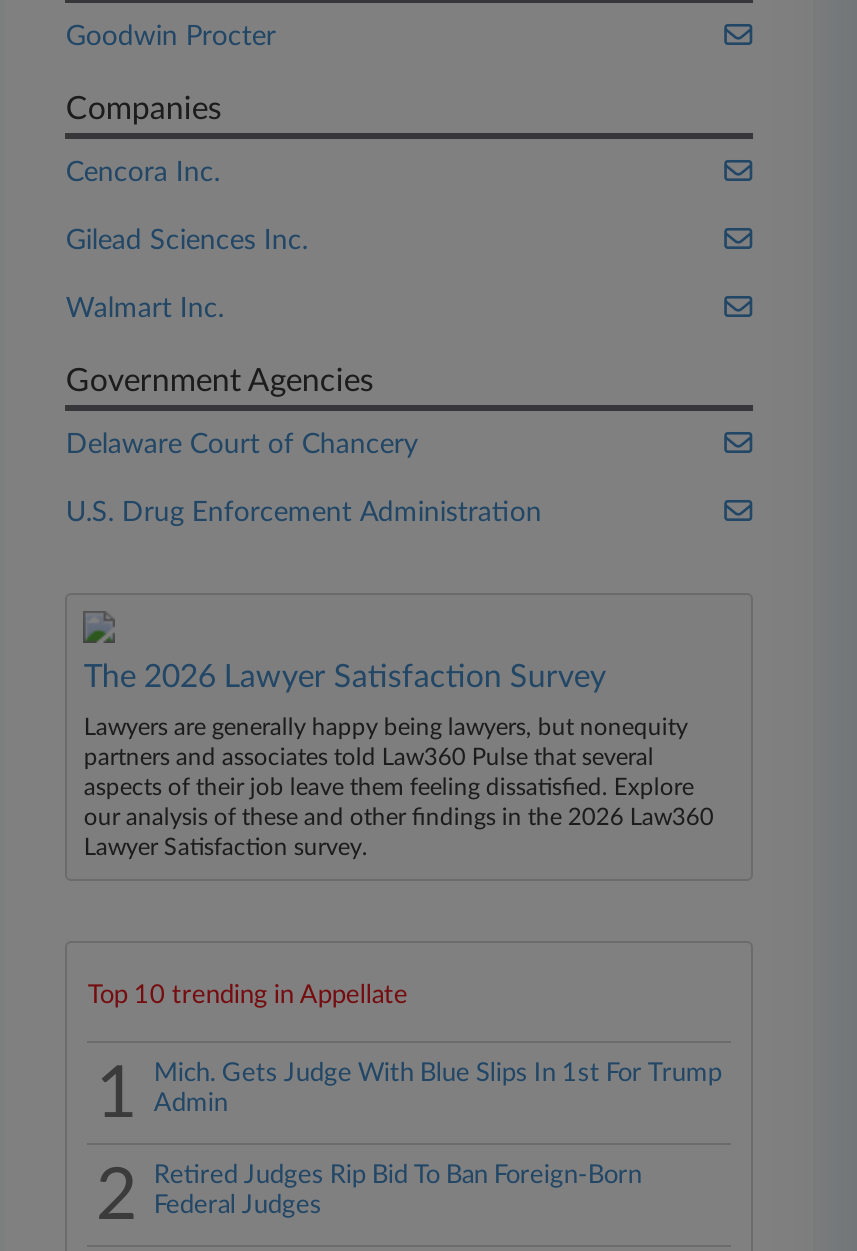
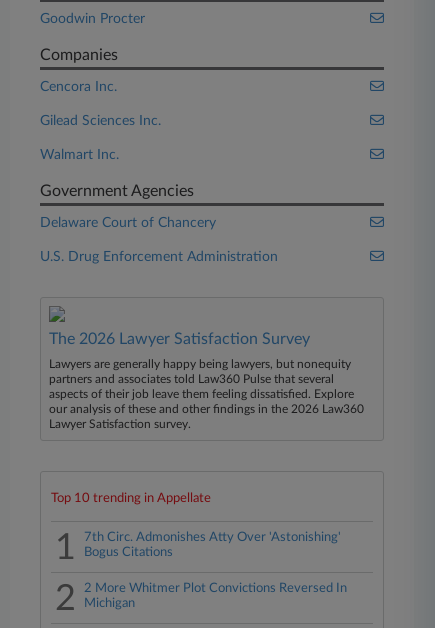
[154,1061,722,1117] Mich. Gets Judge With Blue Slips In 1st For Trump | Admin -> [84,531,341,559] 7th Circ. Admonishes Atty Over 'Astonishing' | Bogus Citations
[154,1163,642,1219] Retired Judges Rip Bid To Ban Foreign-Born | Federal Judges -> [84,582,347,610] 2 More Whitmer Plot Convictions Reversed In | Michigan

